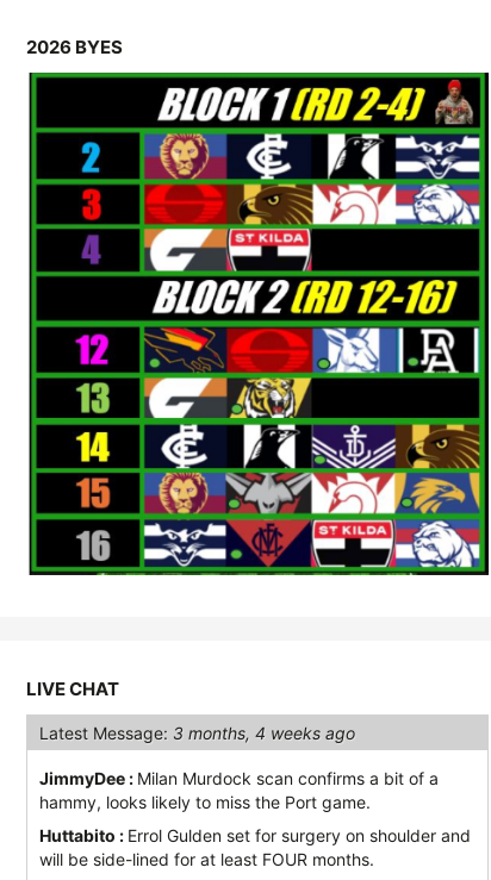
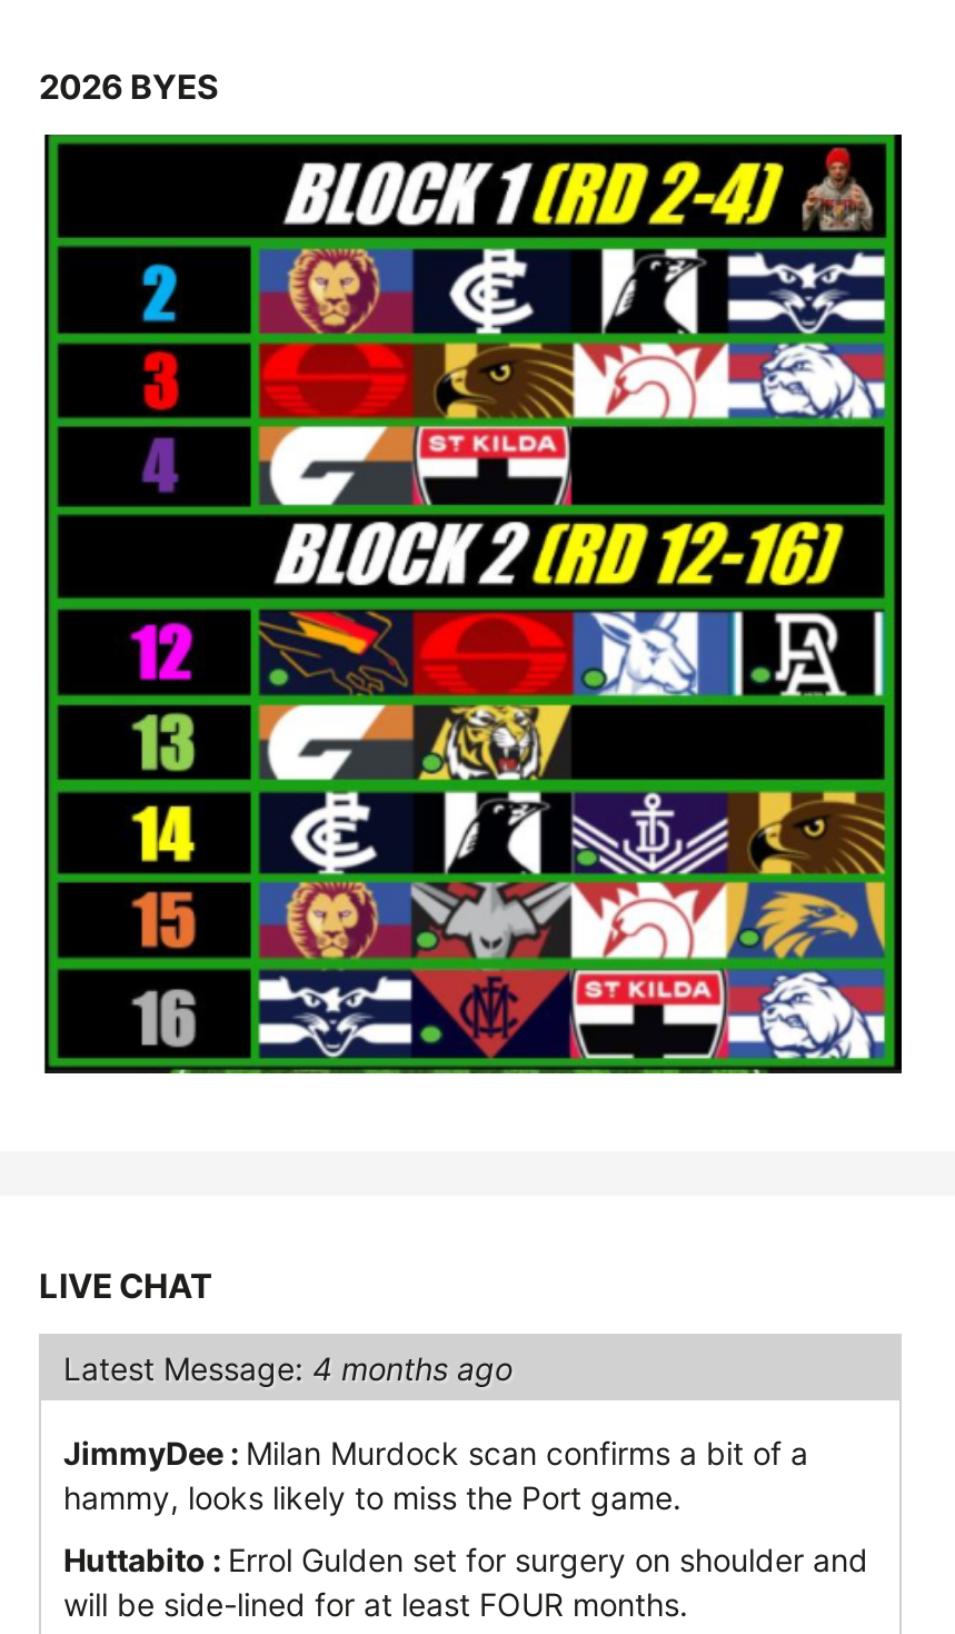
[39,723,355,743] Latest Message: 3 months, 4 weeks ago -> [63,1349,513,1387] Latest Message: 4 months ago

